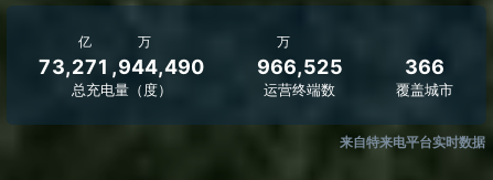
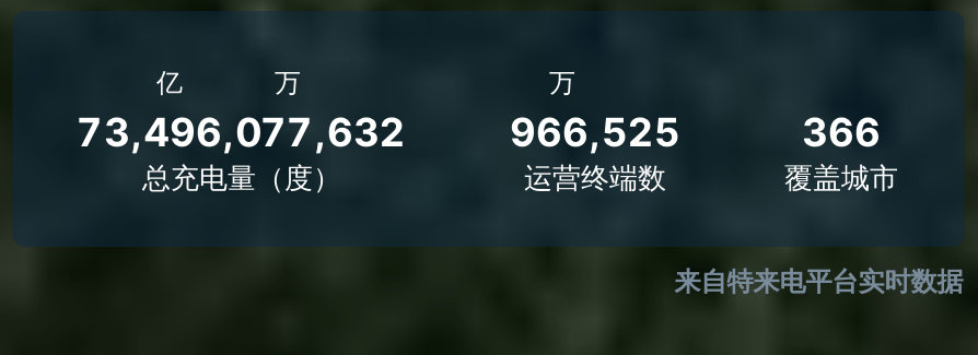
[39,55,205,78] 73,271 ,944,490 -> [78,109,404,155] 73,496,077,632

